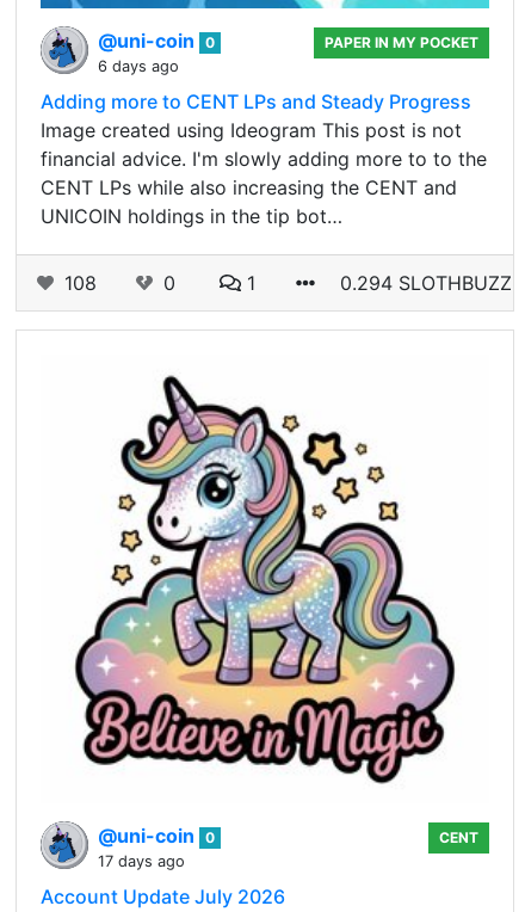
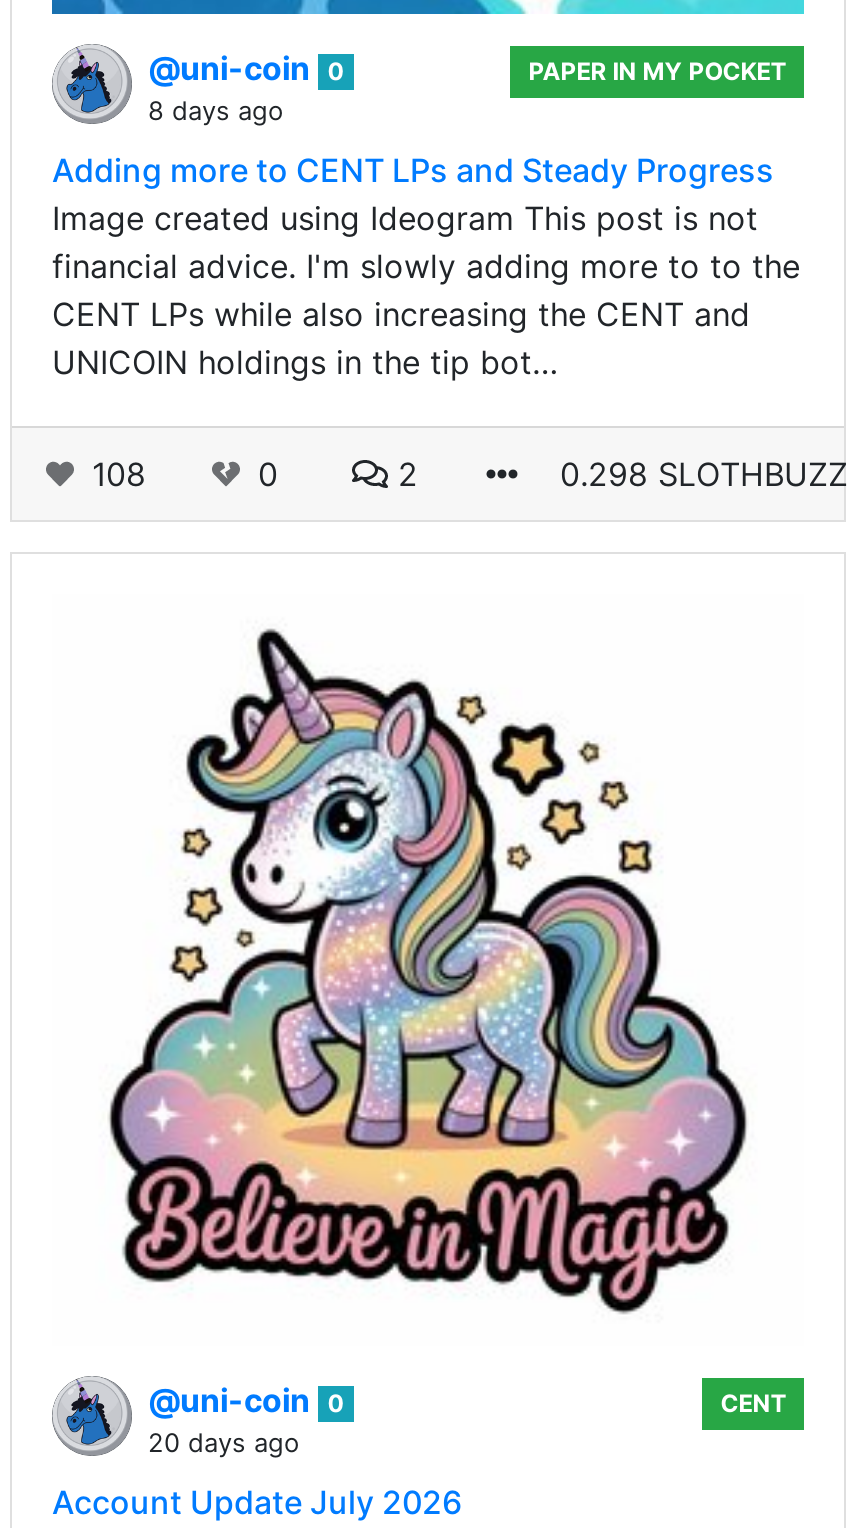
[98,57,179,75] 6 days ago -> [148,96,284,126] 8 days ago
[241,271,255,295] 1 -> [388,454,418,494] 2
[340,271,512,295] 0.294 SLOTHBUZZ -> [560,454,848,494] 0.298 SLOTHBUZZ
[98,852,185,870] 17 days ago -> [148,1428,300,1458] 20 days ago

